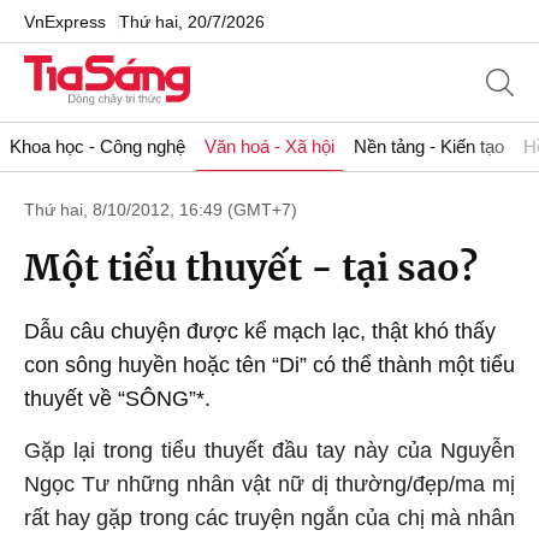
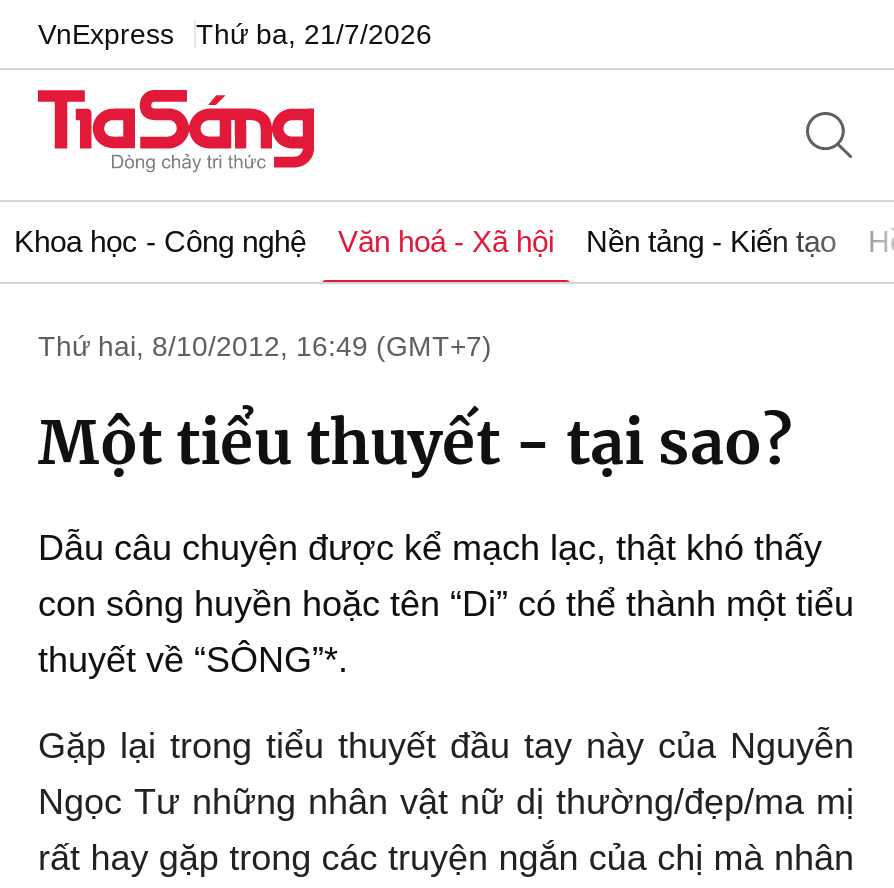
[24,11,265,31] VnExpress Thứ hai, 20/7/2026 -> [38,17,432,49] VnExpress Thứ ba, 21/7/2026

